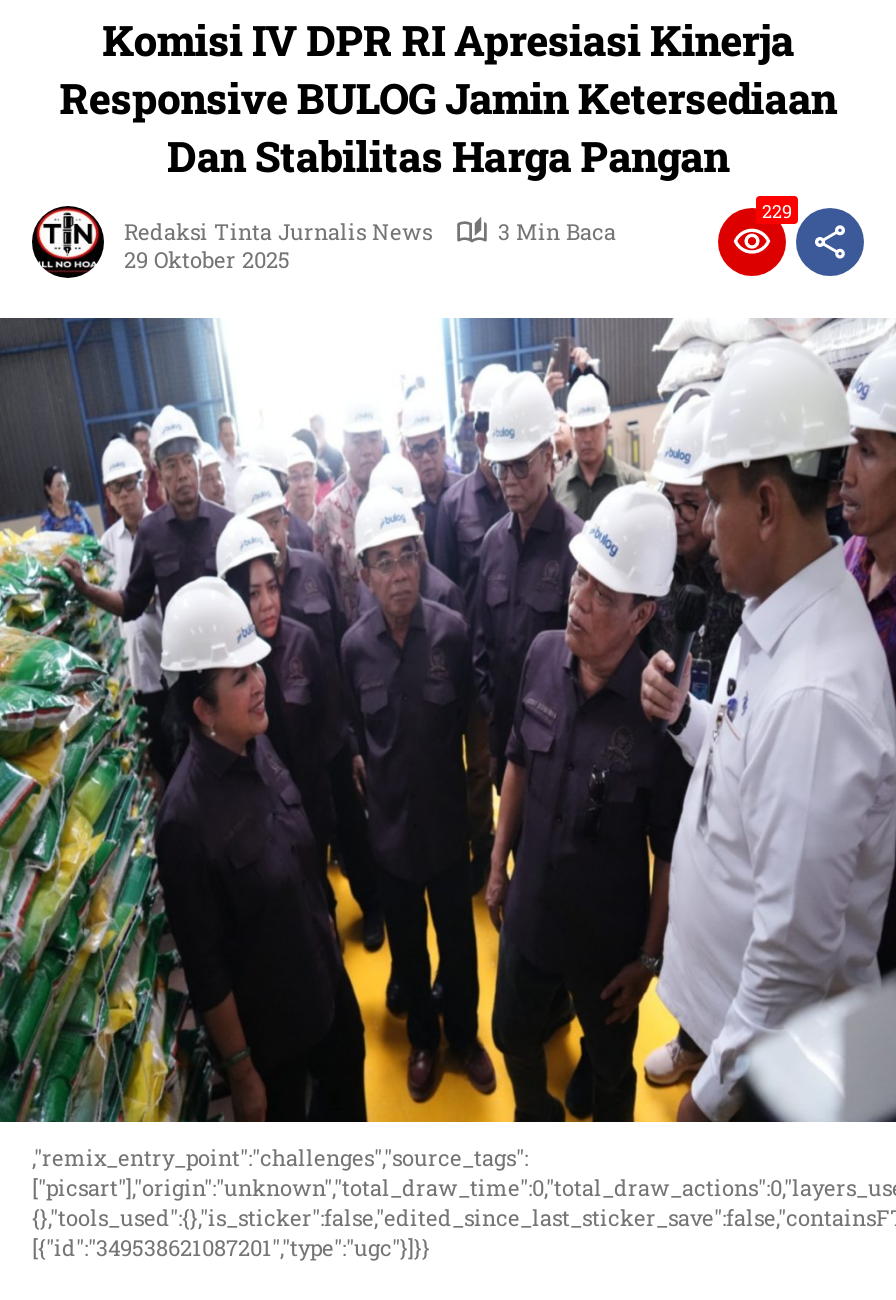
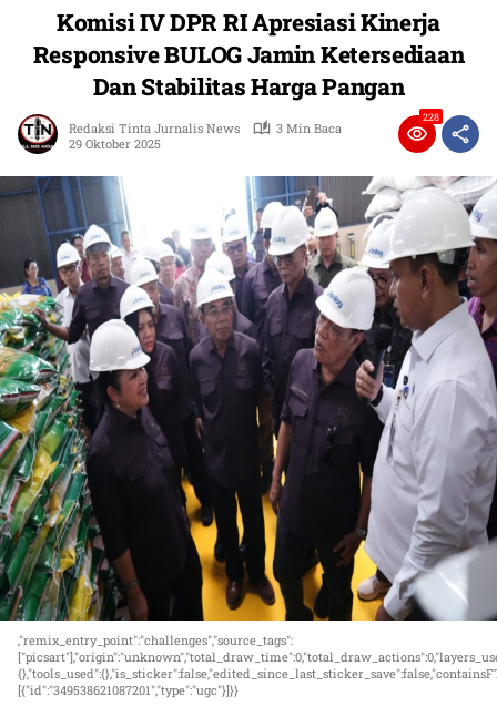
[762,200,792,222] 229 -> [423,111,439,123] 228

